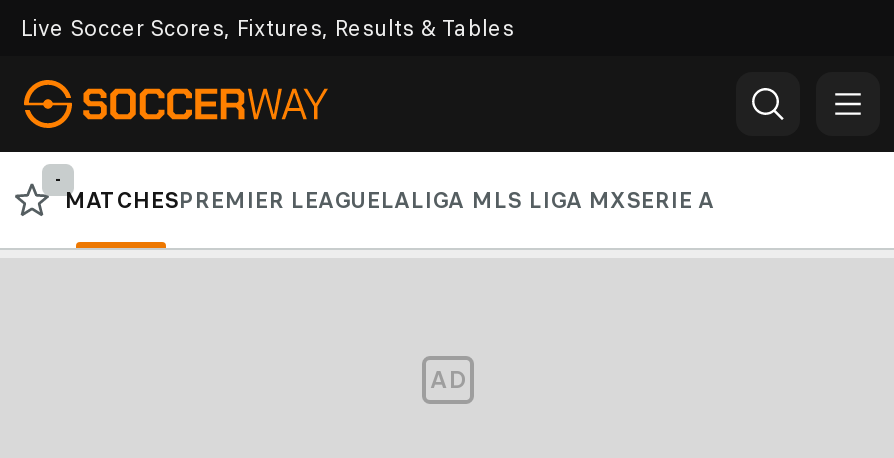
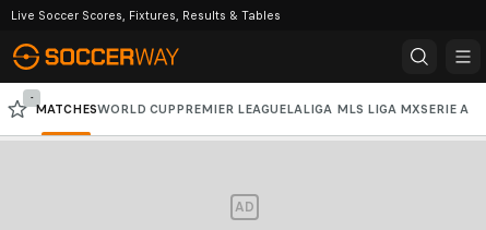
[64,186,714,214] MATCHESPREMIER LEAGUELALIGA MLS LIGA MXSERIE A -> [35,101,469,117] MATCHESWORLD CUP PREMIER LEAGUELALIGA MLS LIGA MXSERIE A

